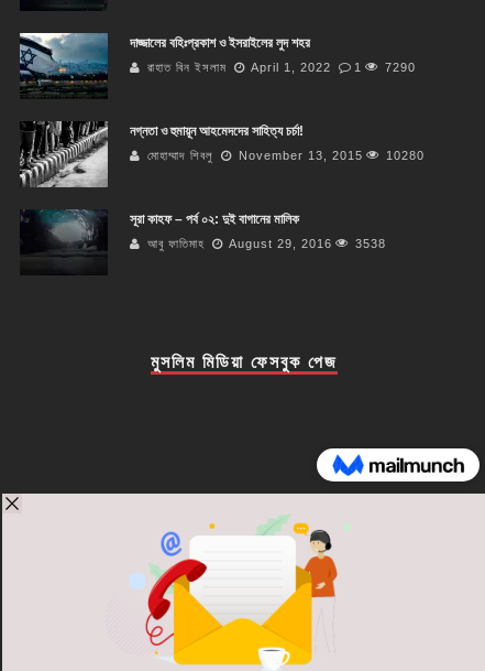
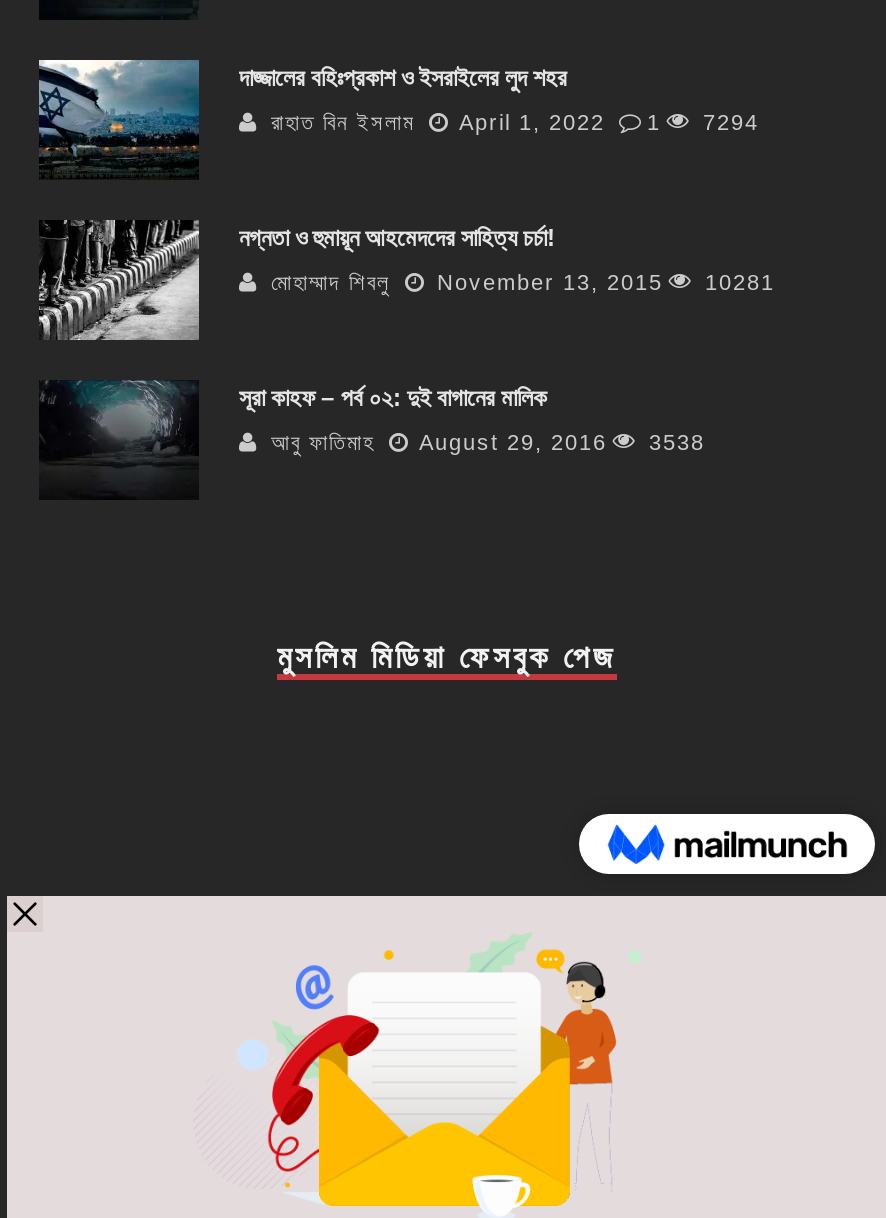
[147,61,416,74] রাহাত বিন ইসলাম April 1, 2022 1 7290 -> [271,111,759,135] রাহাত বিন ইসলাম April 1, 2022 1 7294
[147,149,425,163] মোহাম্মাদ শিবলু November 13, 2015 10280 -> [271,271,775,295] মোহাম্মাদ শিবলু November 13, 2015 10281

